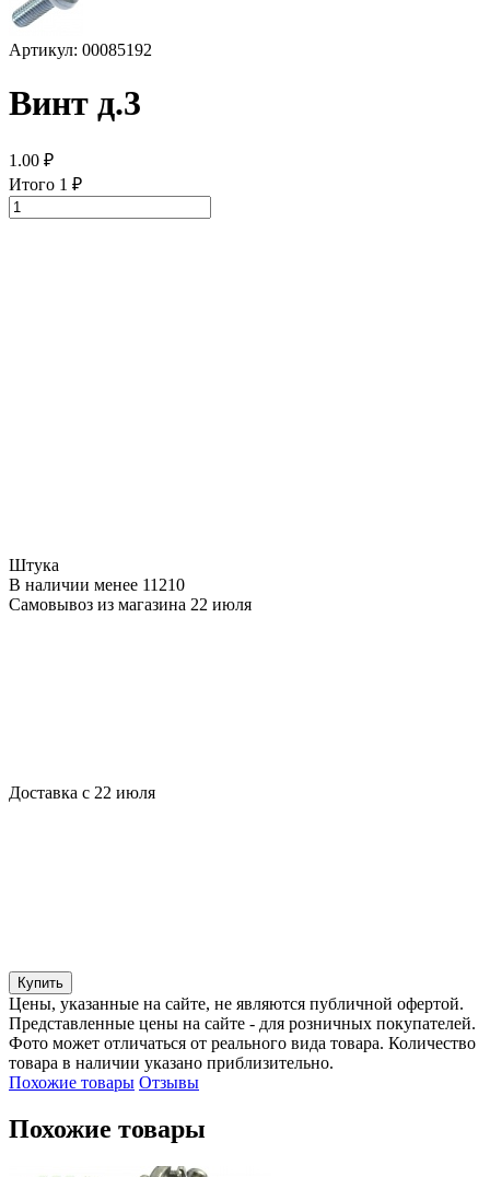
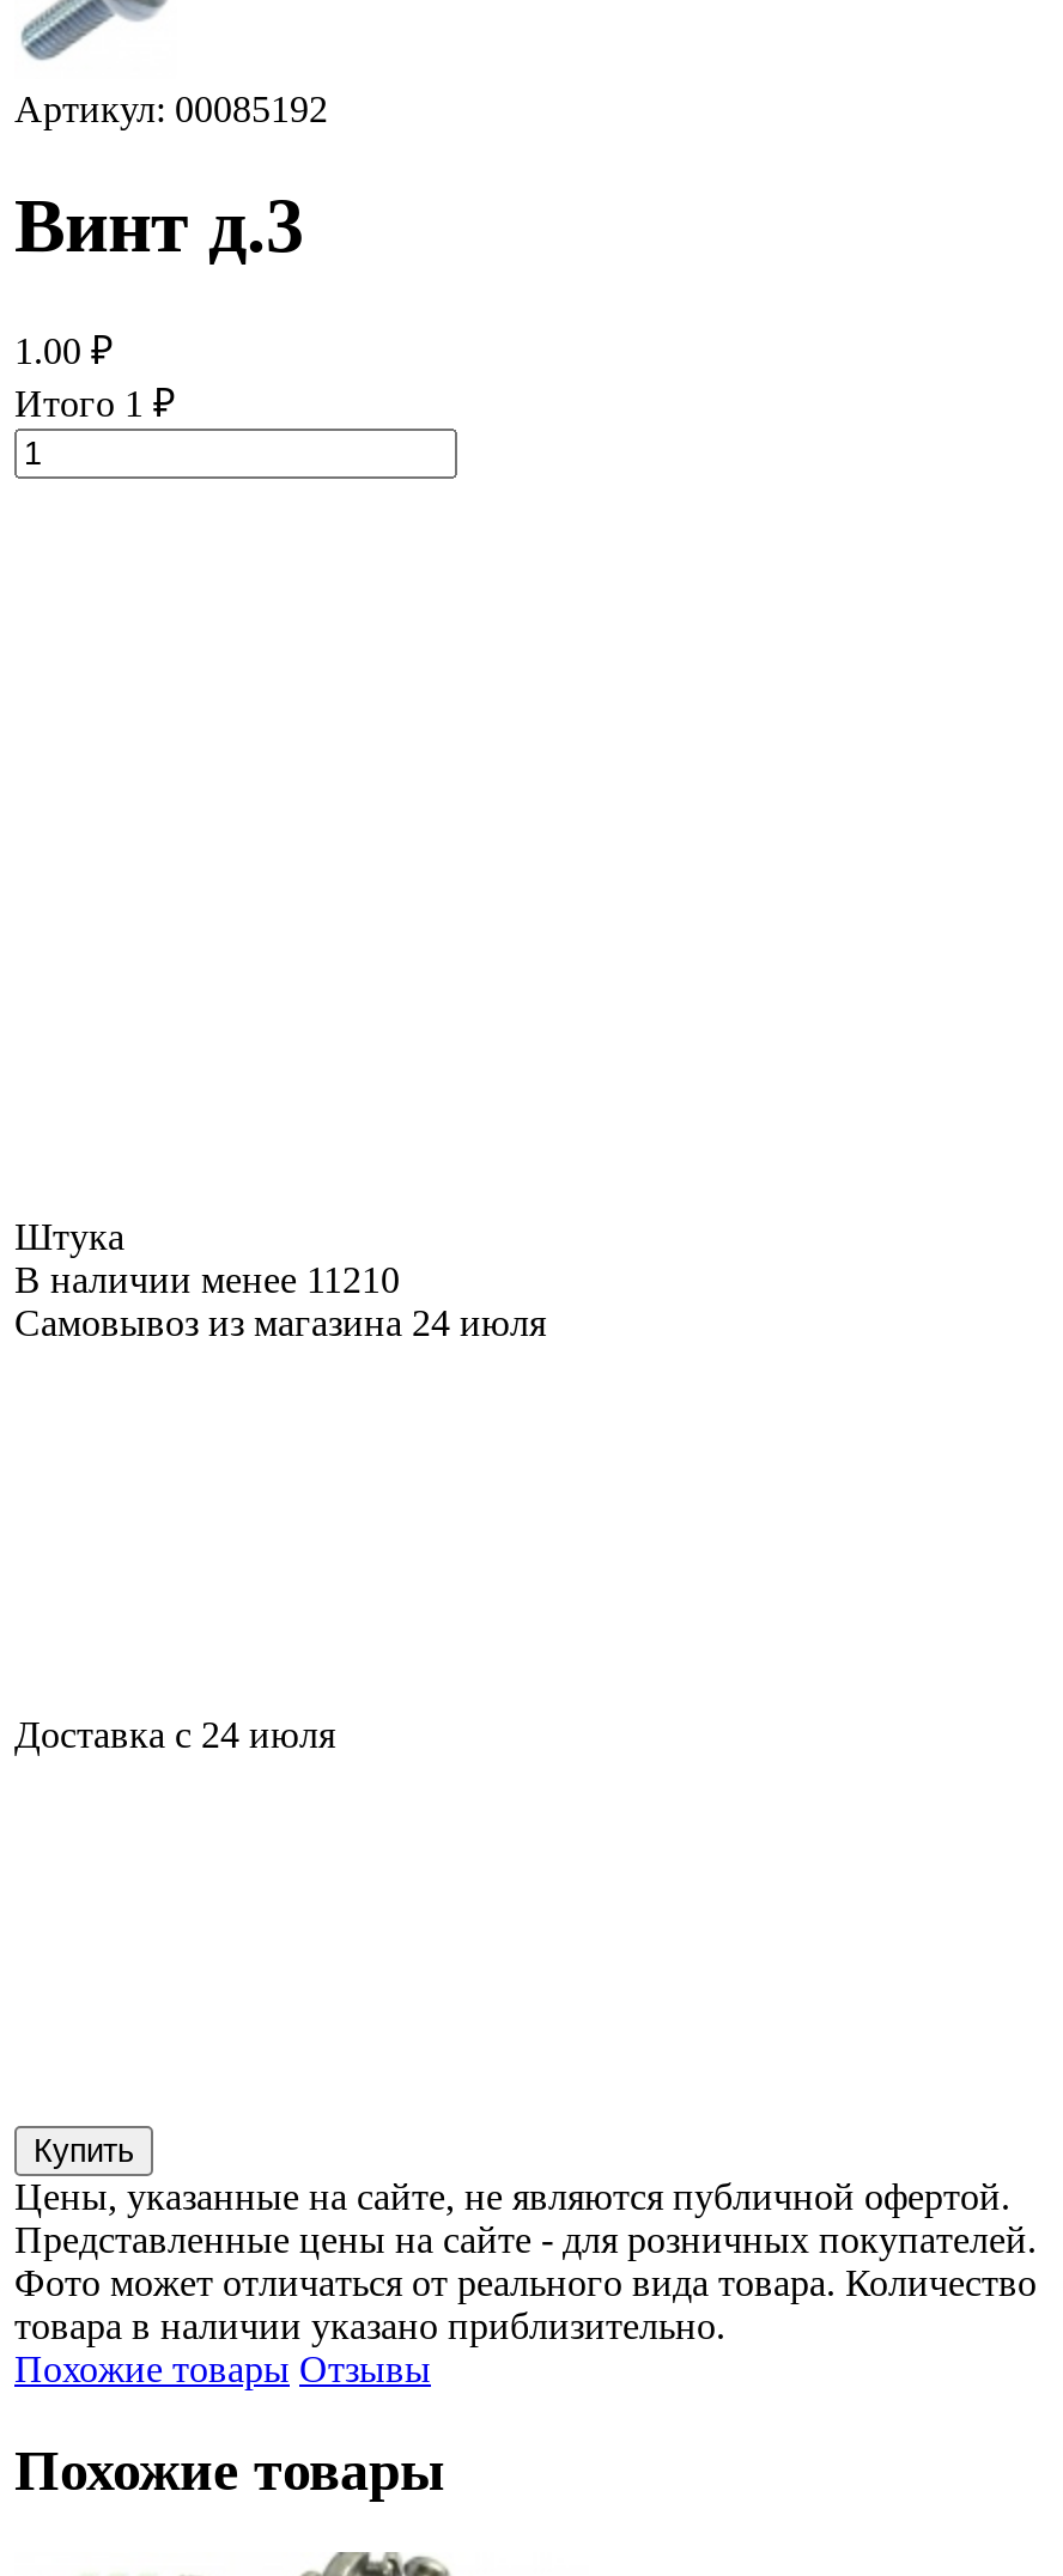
[9,595,252,614] Самовывоз из магазина 22 июля -> [14,1302,546,1343] Самовывоз из магазина 24 июля
[9,783,155,802] Доставка с 22 июля -> [14,1714,335,1755] Доставка с 24 июля

